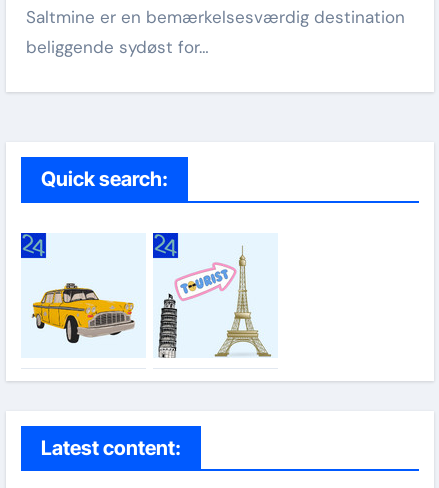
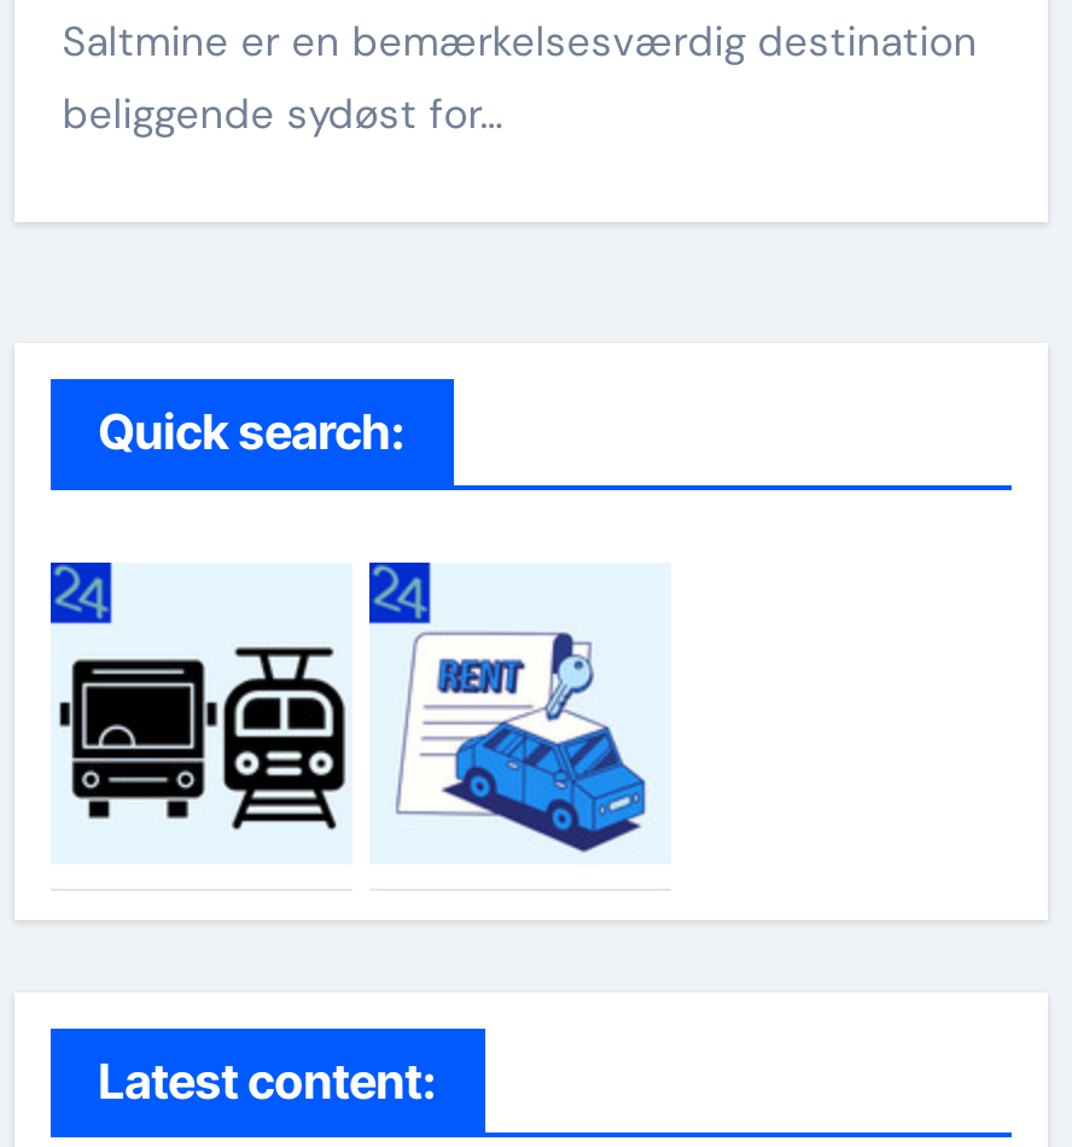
[158,246,272,359] [image] -> [384,604,652,862] [image]
[25,268,143,344] [image] -> [58,645,348,831] [image]

